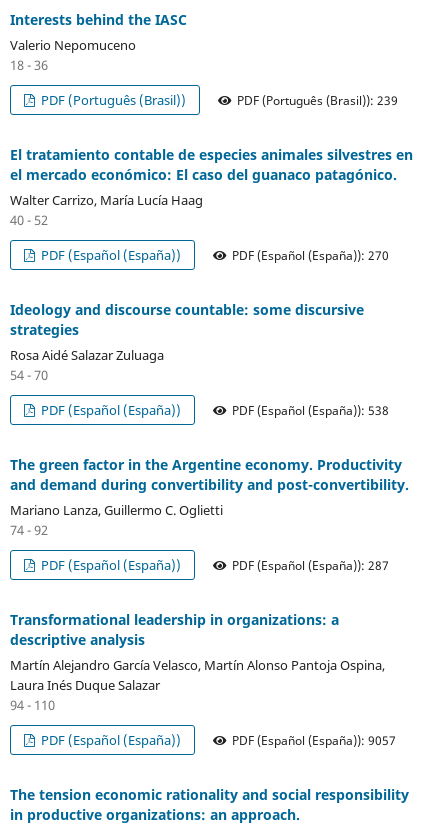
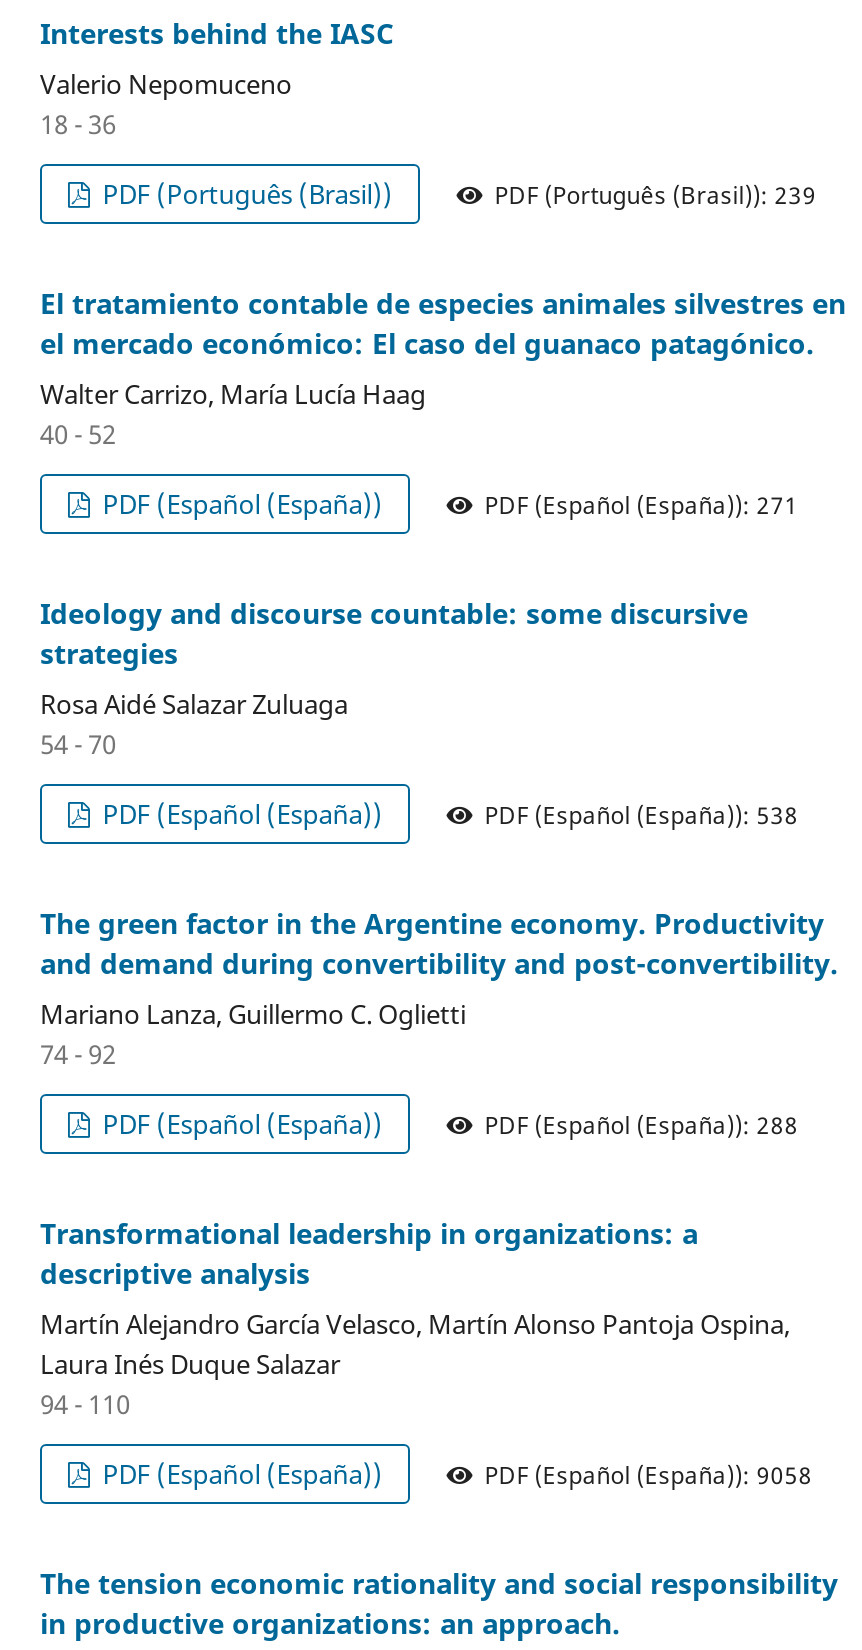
[226,248,392,263] PDF (Español (España)): 270 -> [472,490,804,520] PDF (Español (España)): 271
[226,558,392,573] PDF (Español (España)): 287 -> [472,1110,804,1140] PDF (Español (España)): 288
[226,733,399,748] PDF (Español (España)): 9057 -> [472,1460,818,1490] PDF (Español (España)): 9058

